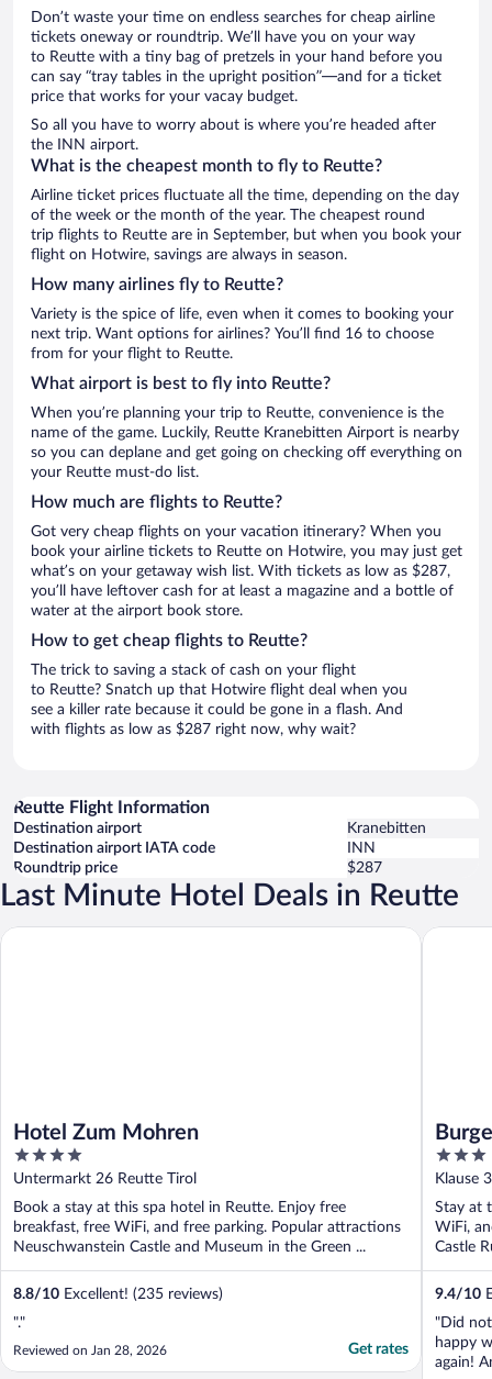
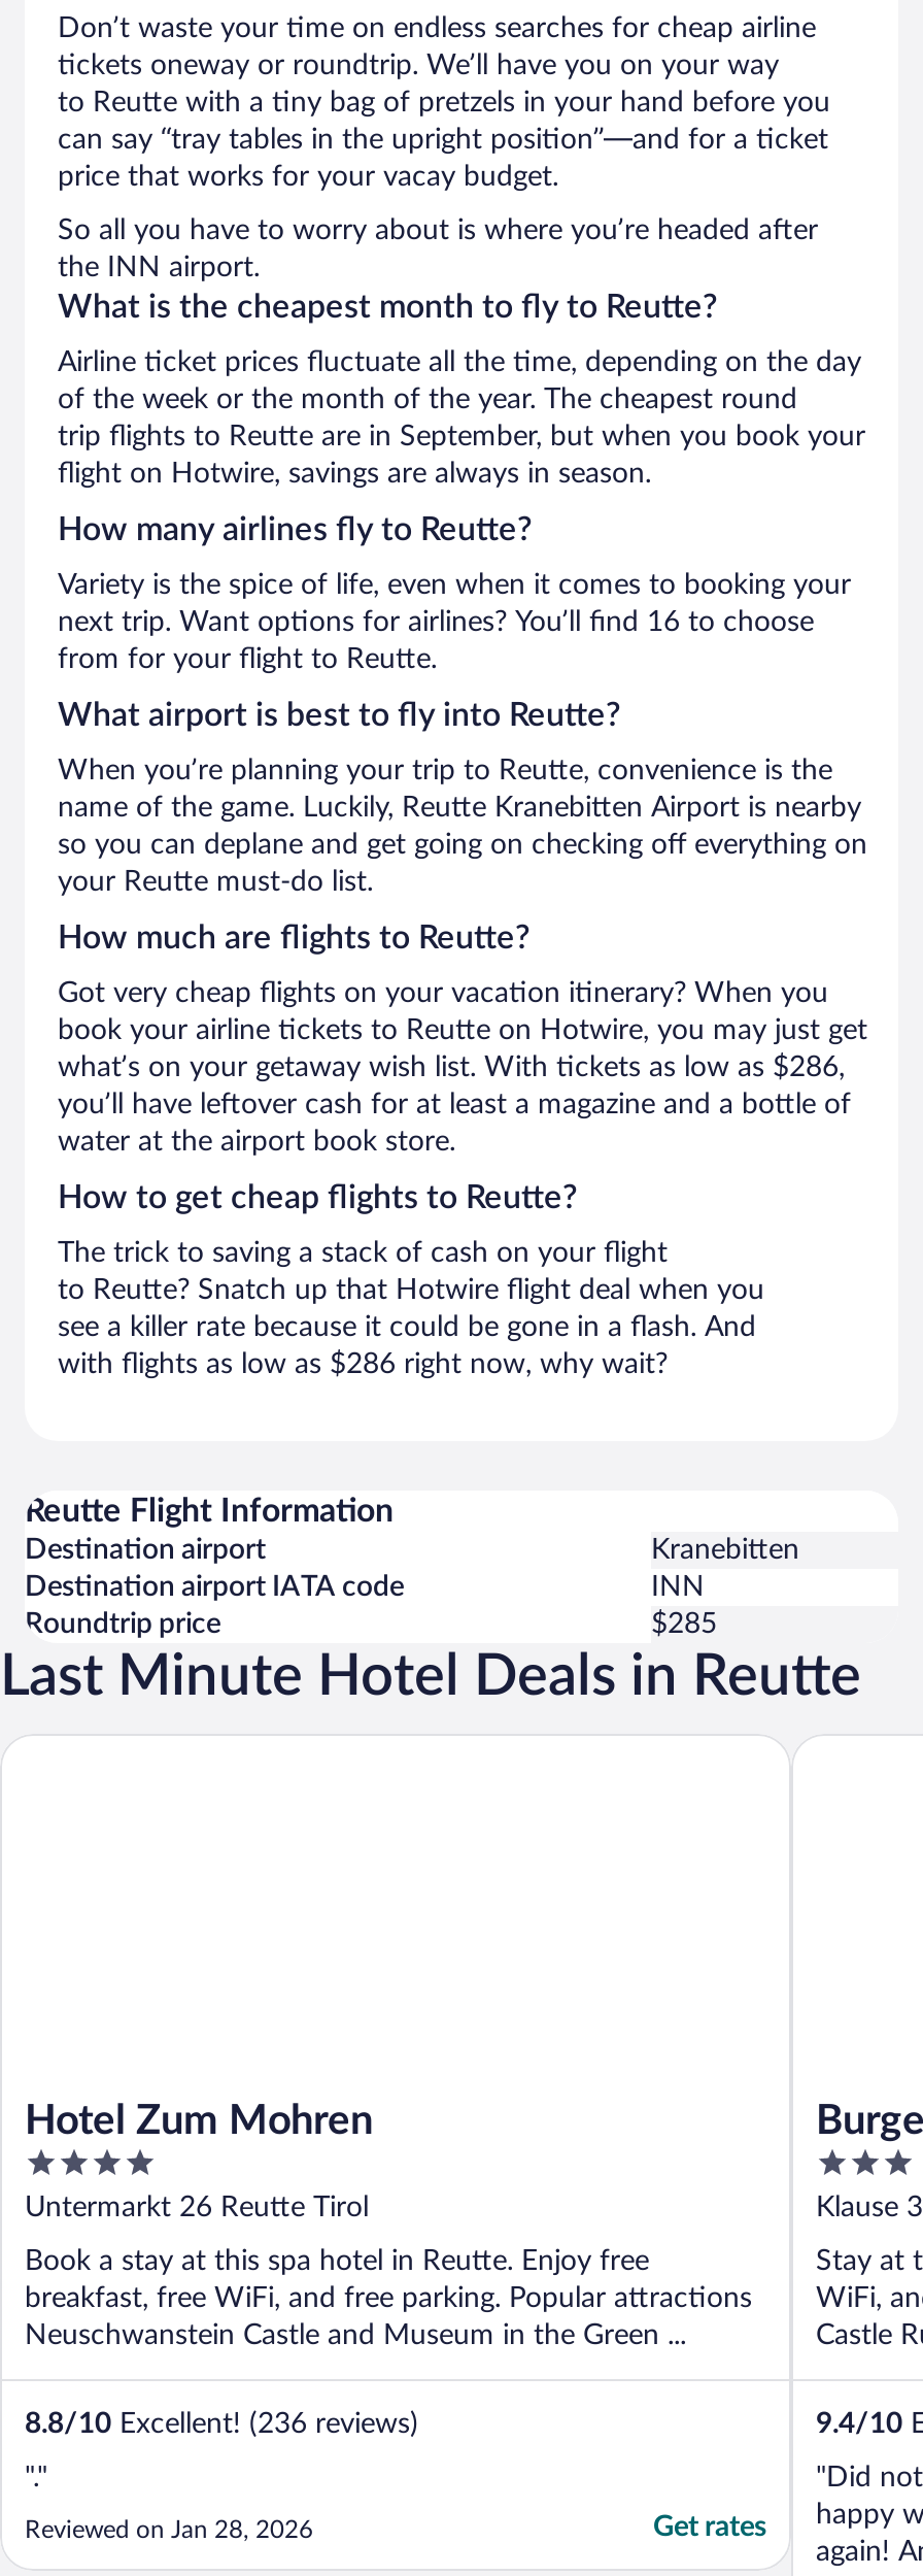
[31,563,450,579] what’s on your getaway wish list. With tickets as low as $287, -> [58,1053,845,1082] what’s on your getaway wish list. With tickets as low as $286,
[31,722,356,737] with flights as low as $287 right now, why wait? -> [58,1350,668,1379] with flights as low as $286 right now, why wait?
[347,860,382,875] $287 -> [651,1610,717,1638] $285
[13,1287,223,1302] 8.8/10 Excellent! (235 reviews) -> [25,2410,418,2439] 8.8/10 Excellent! (236 reviews)

